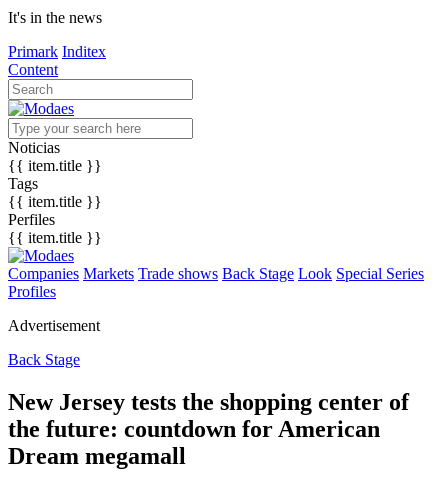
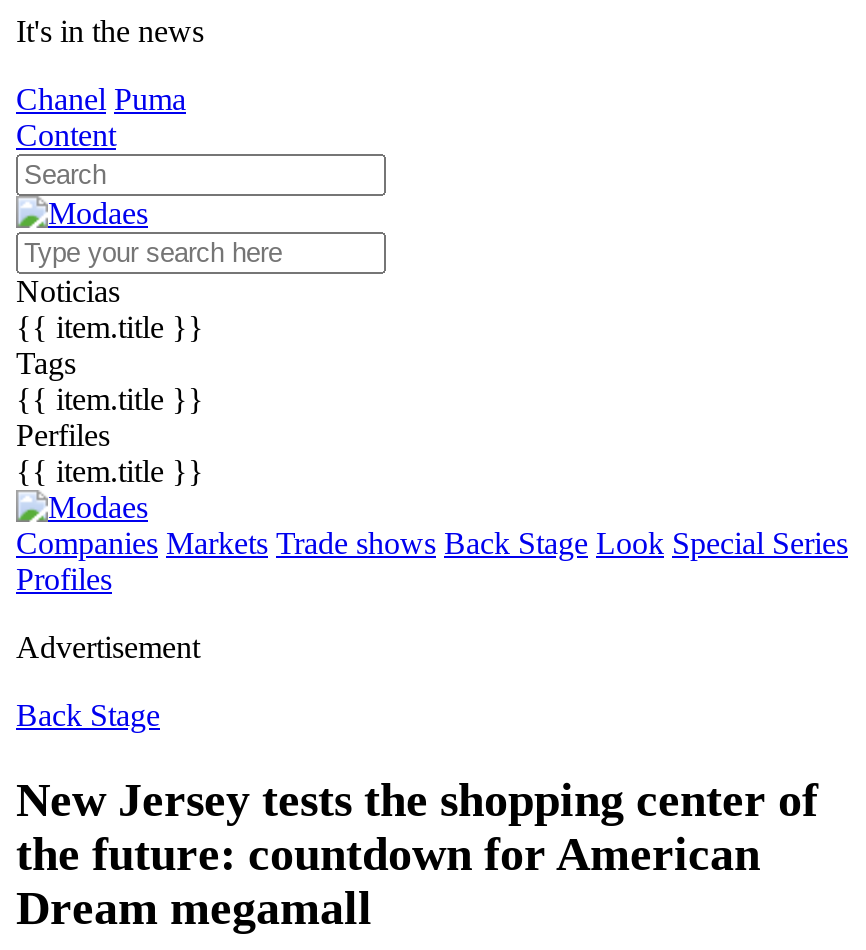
[8,43,106,60] Primark Inditex -> [16,82,186,116] Chanel Puma

